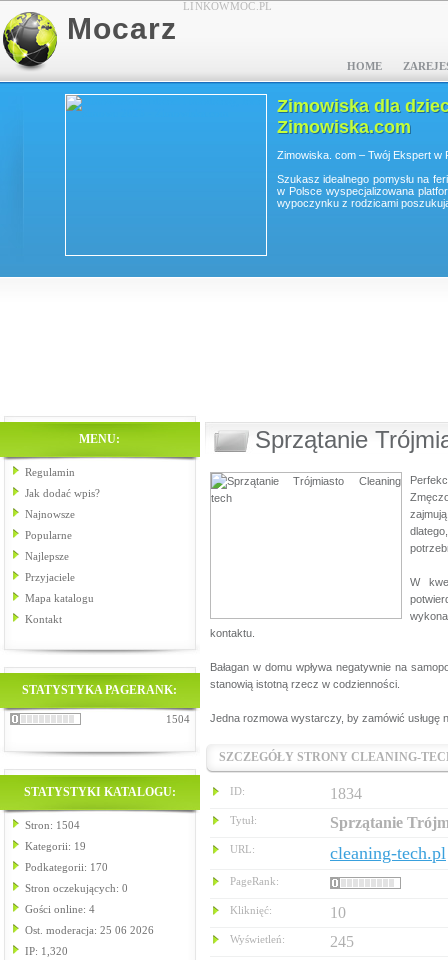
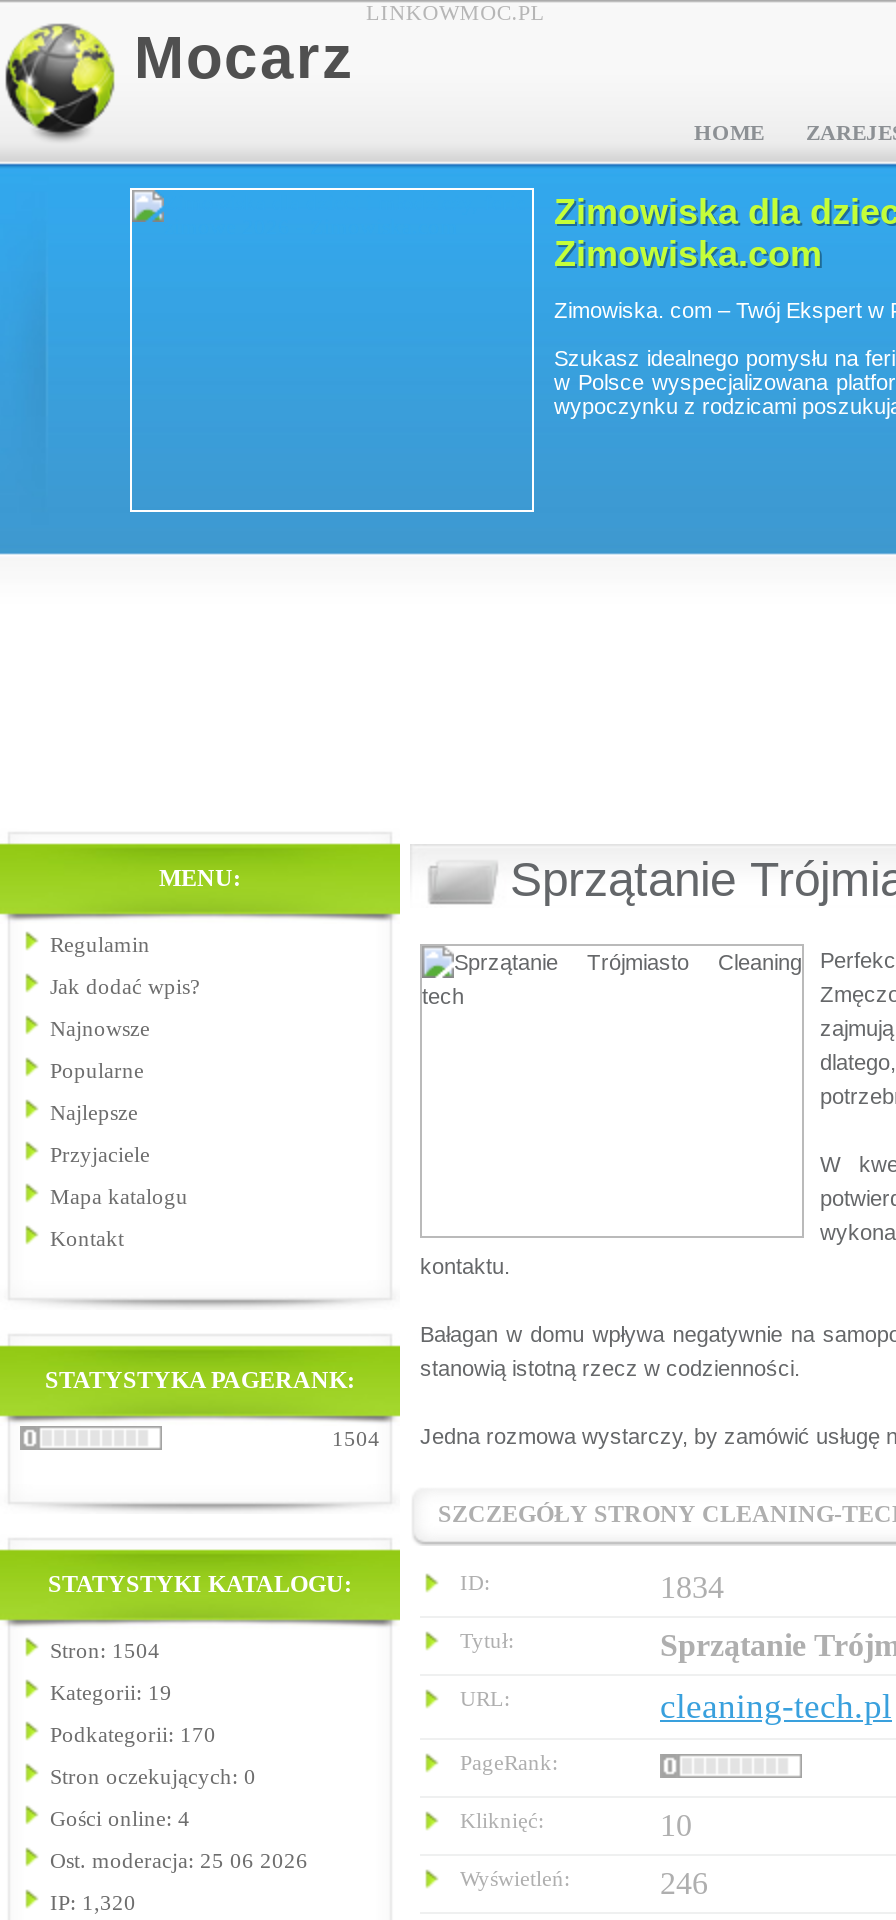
[330,933,354,950] 245 -> [660,1867,708,1901] 246

